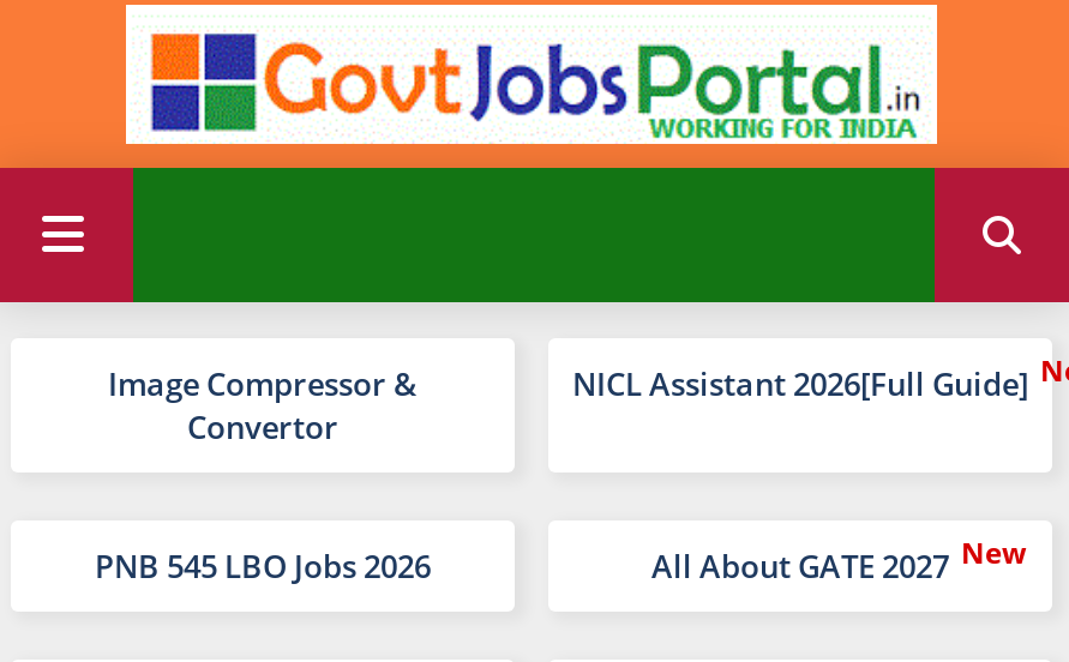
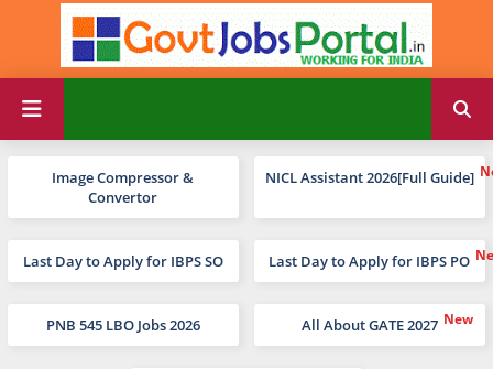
none -> [23,251,470,271] Last Day to Apply for IBPS SO | Last Day to Apply for IBPS PO

